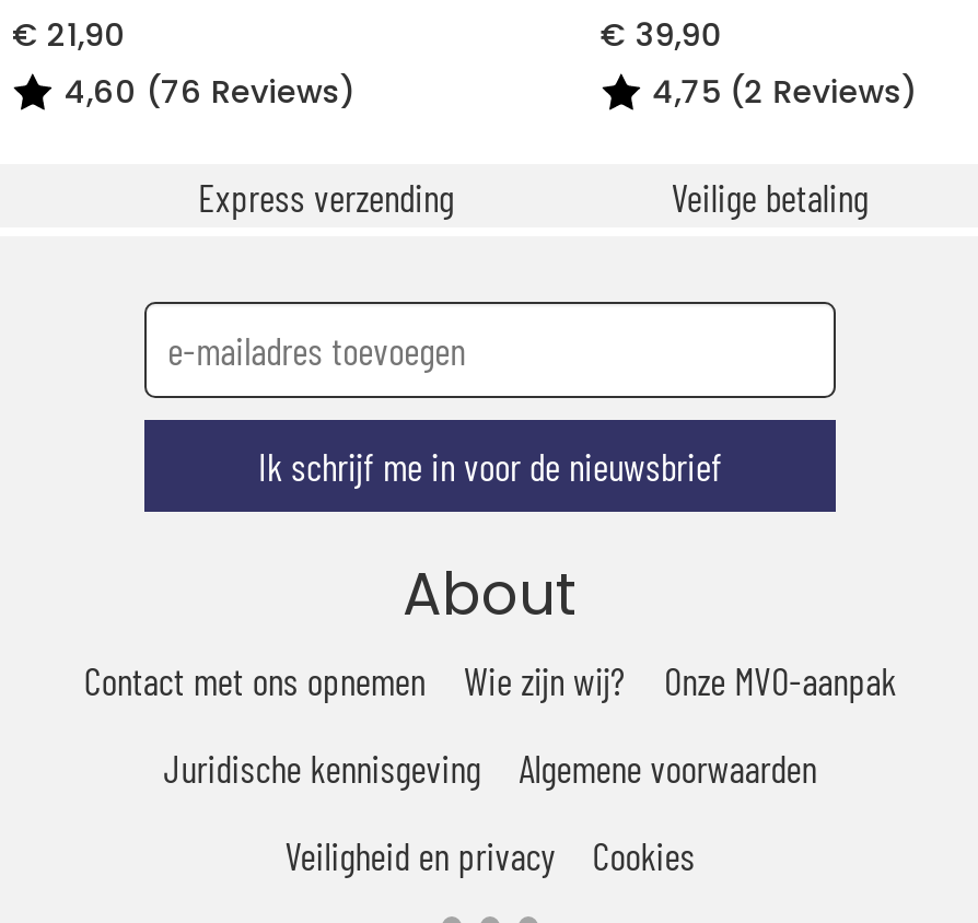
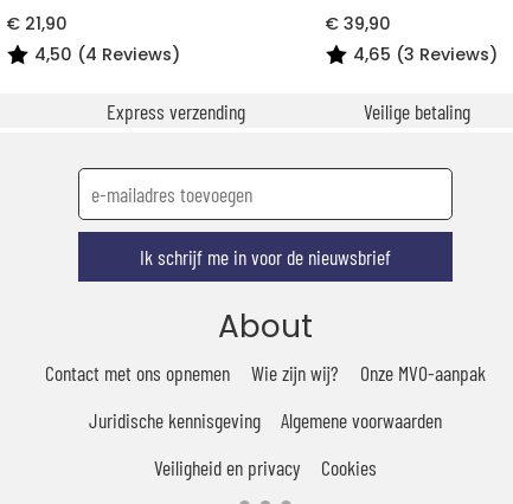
[65,69,356,113] 4,60 (76 Reviews) -> [35,42,181,66] 4,50 (4 Reviews)
[652,69,917,113] 4,75 (2 Reviews) -> [353,42,498,66] 4,65 (3 Reviews)

